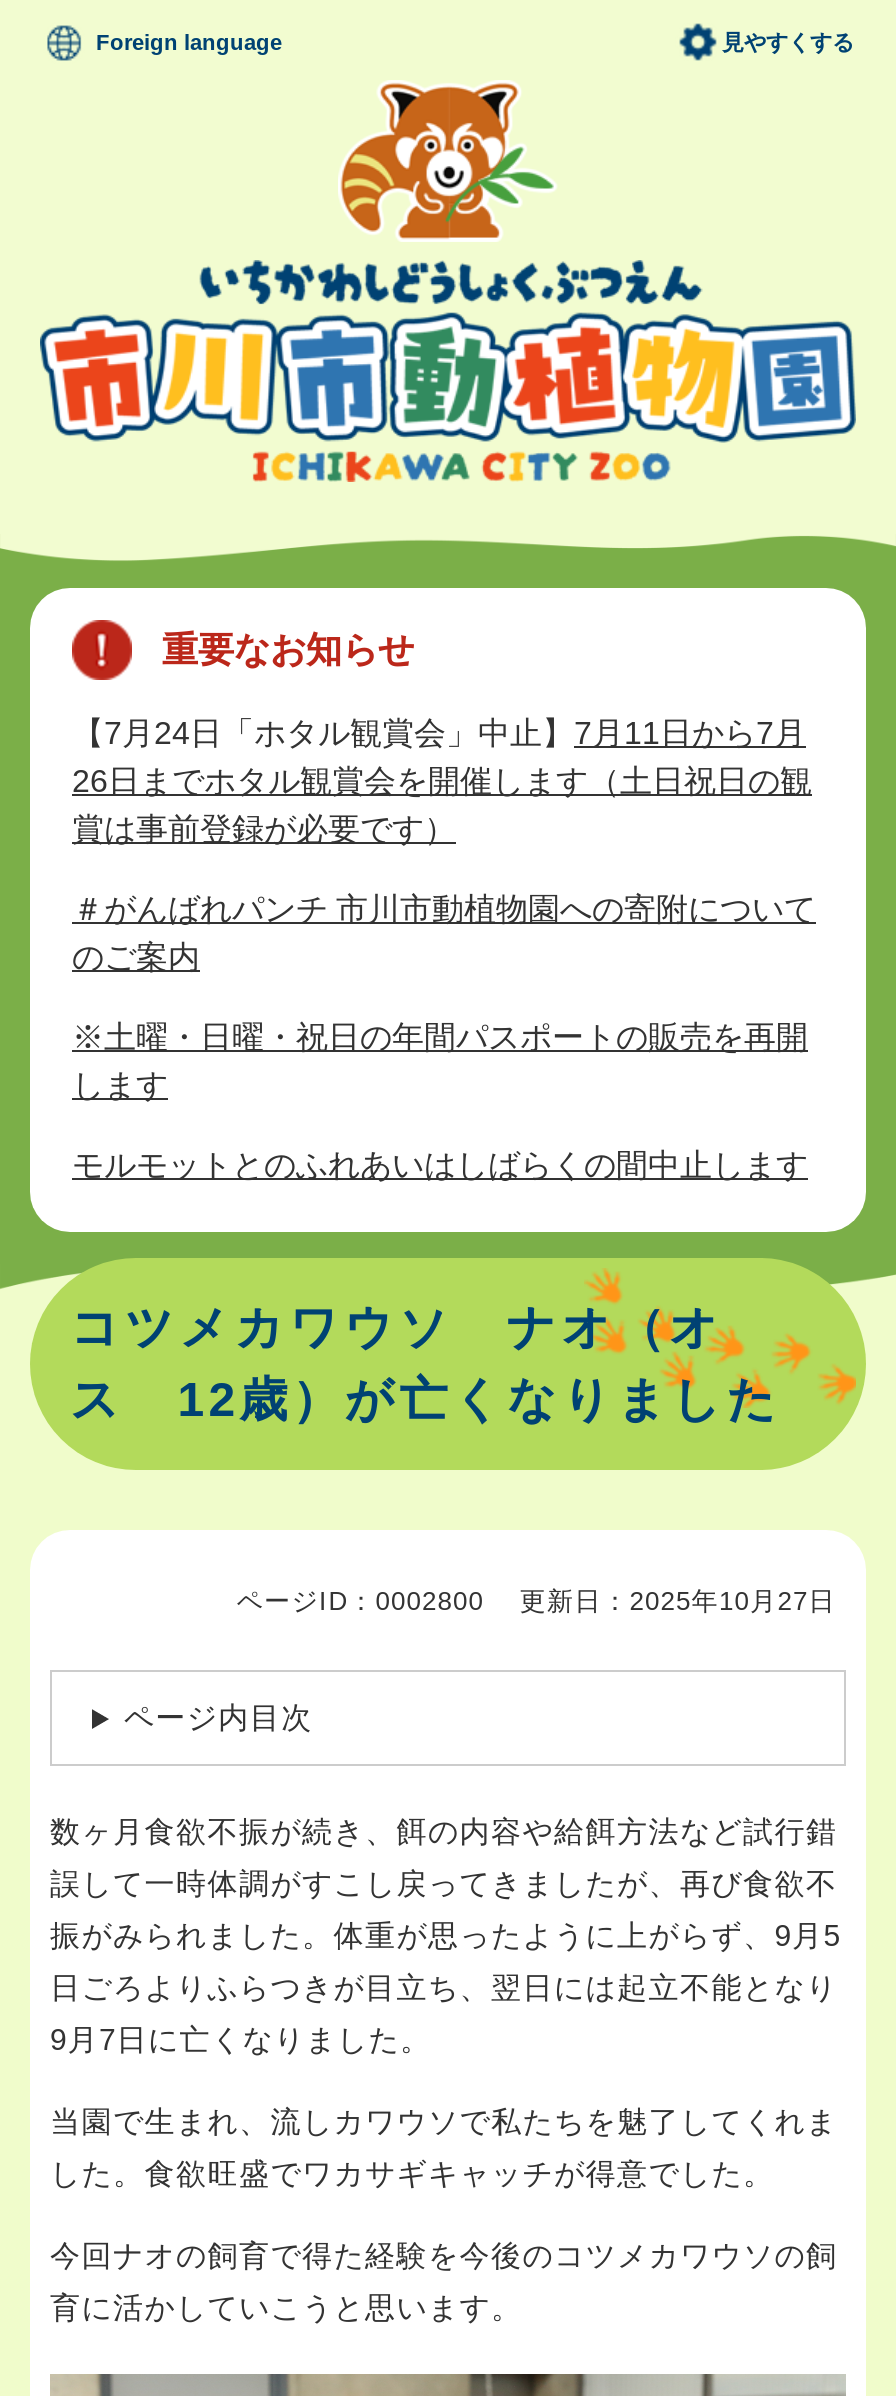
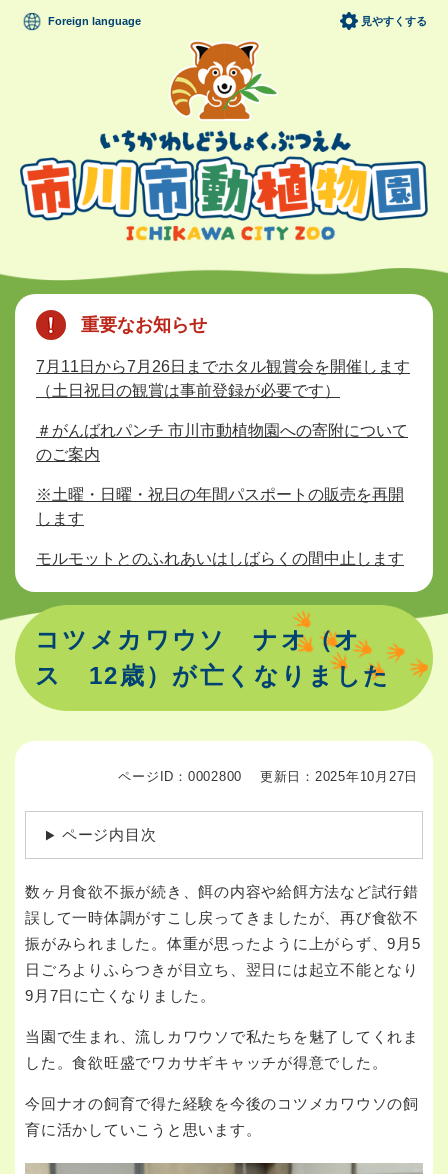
[72,717,812,847] 【7月24日「ホタル観賞会」中止】7月11日から7月 | 26日までホタル観賞会を開催します（土日祝日の観 | 賞は事前登録が必要です） -> [36,358,410,399] 7月11日から7月26日までホタル観賞会を開催します | （土日祝日の観賞は事前登録が必要です）

